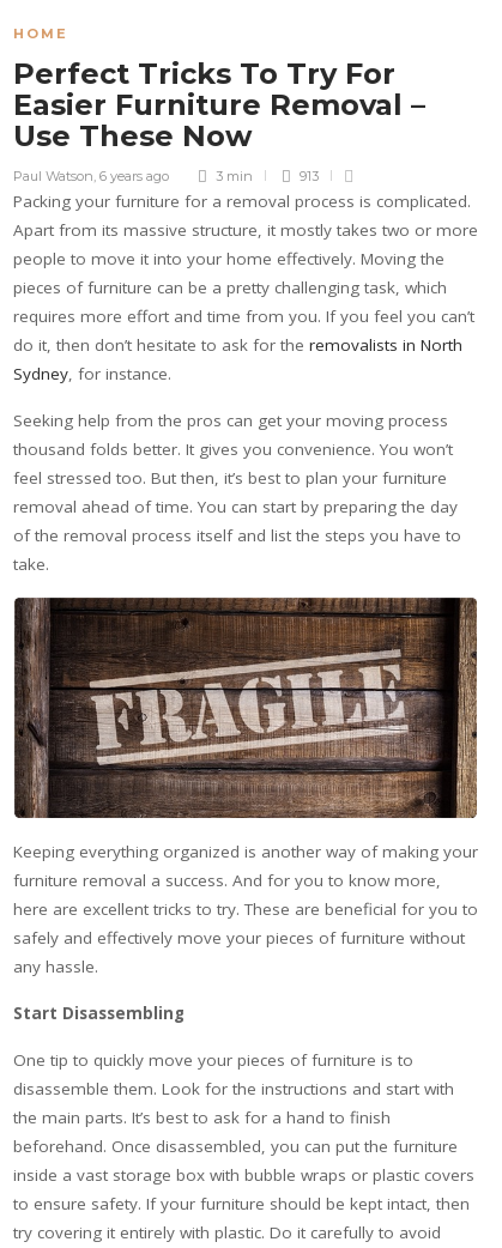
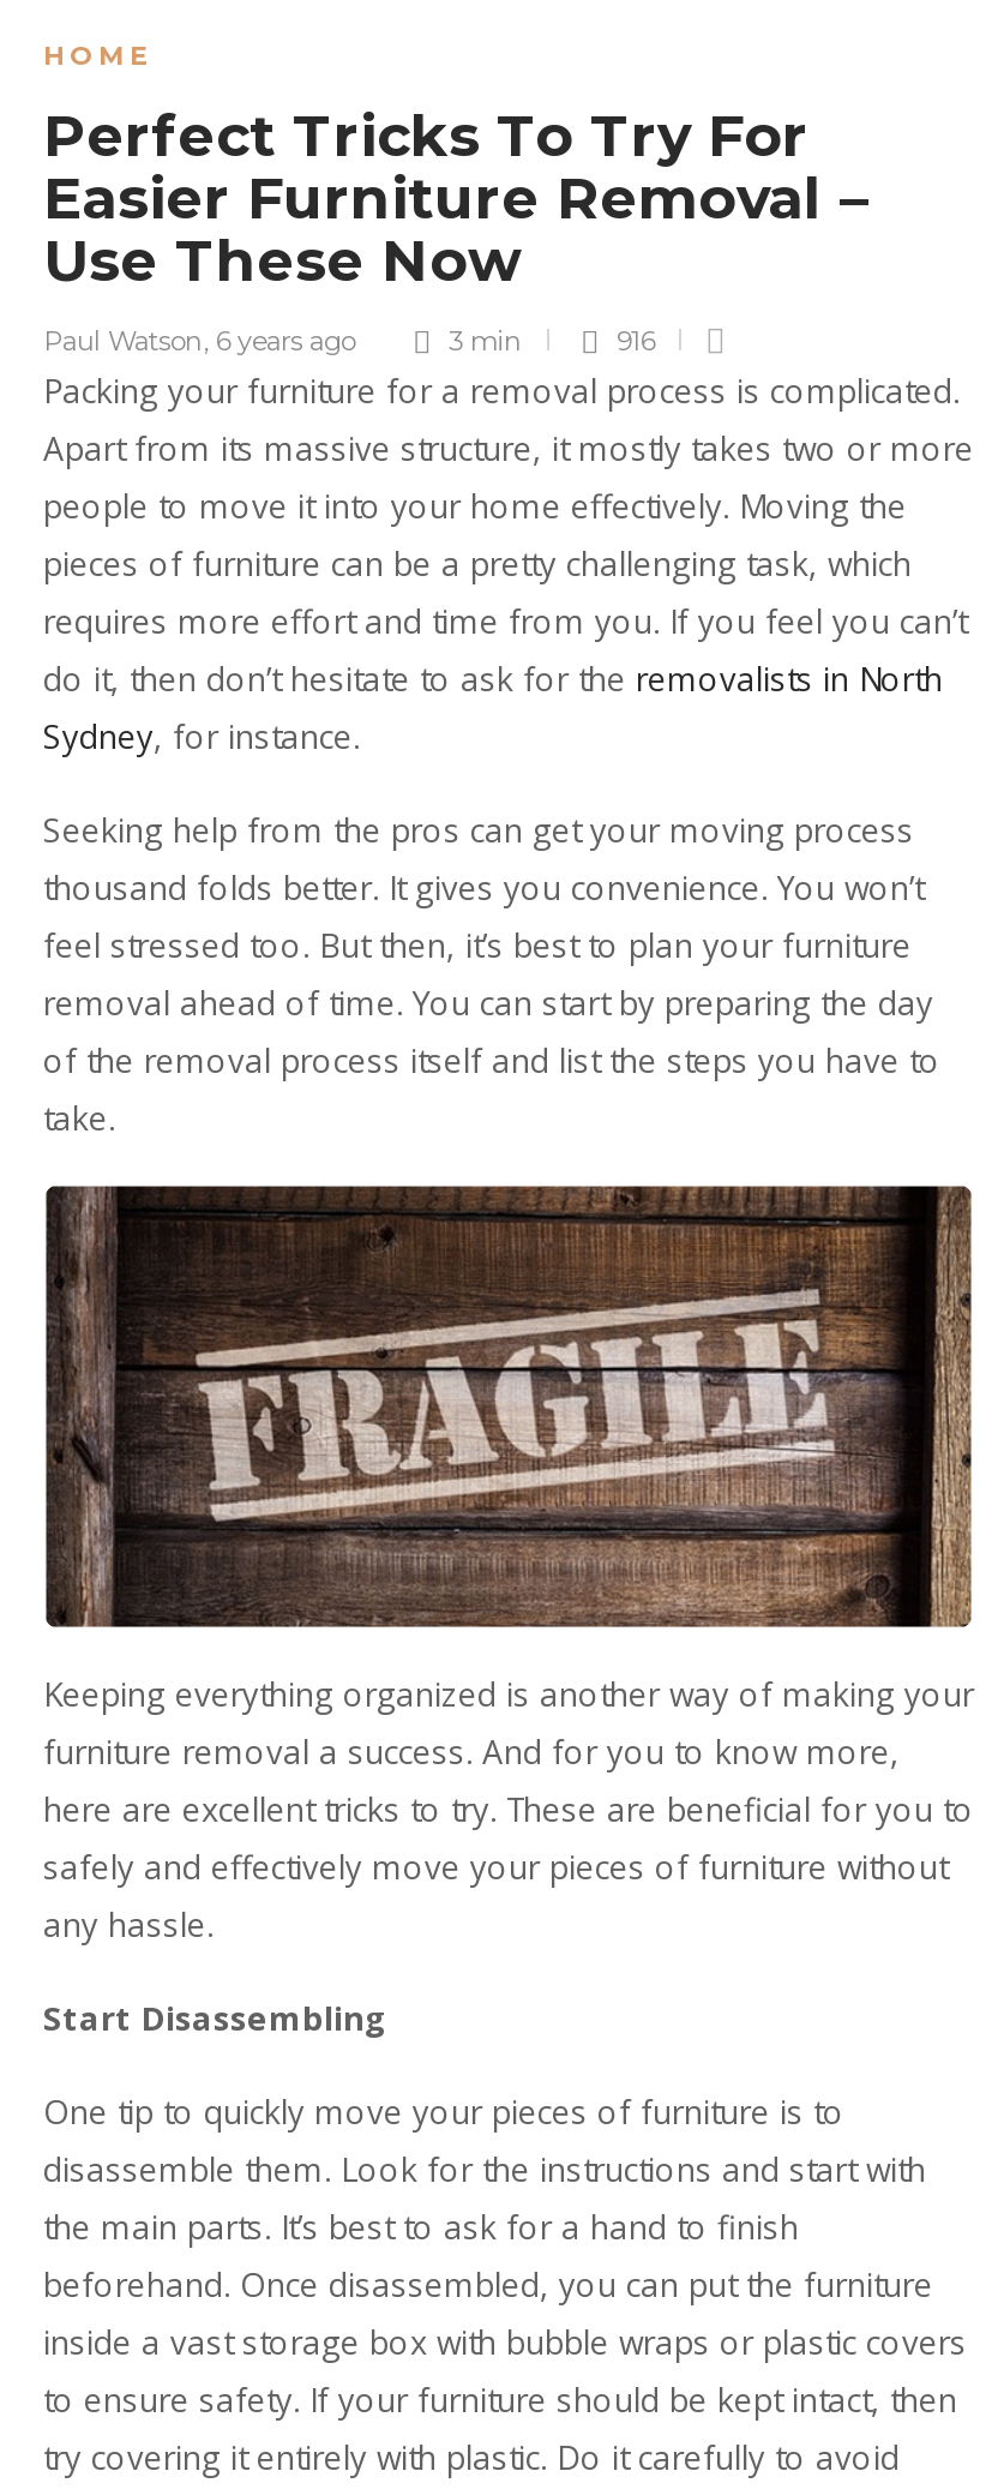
[296,168,319,185] 913 -> [609,325,655,358] 916

